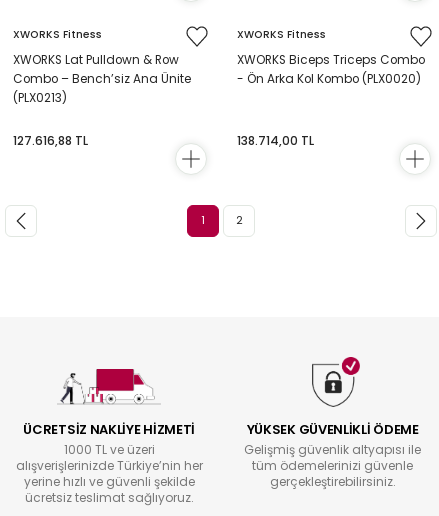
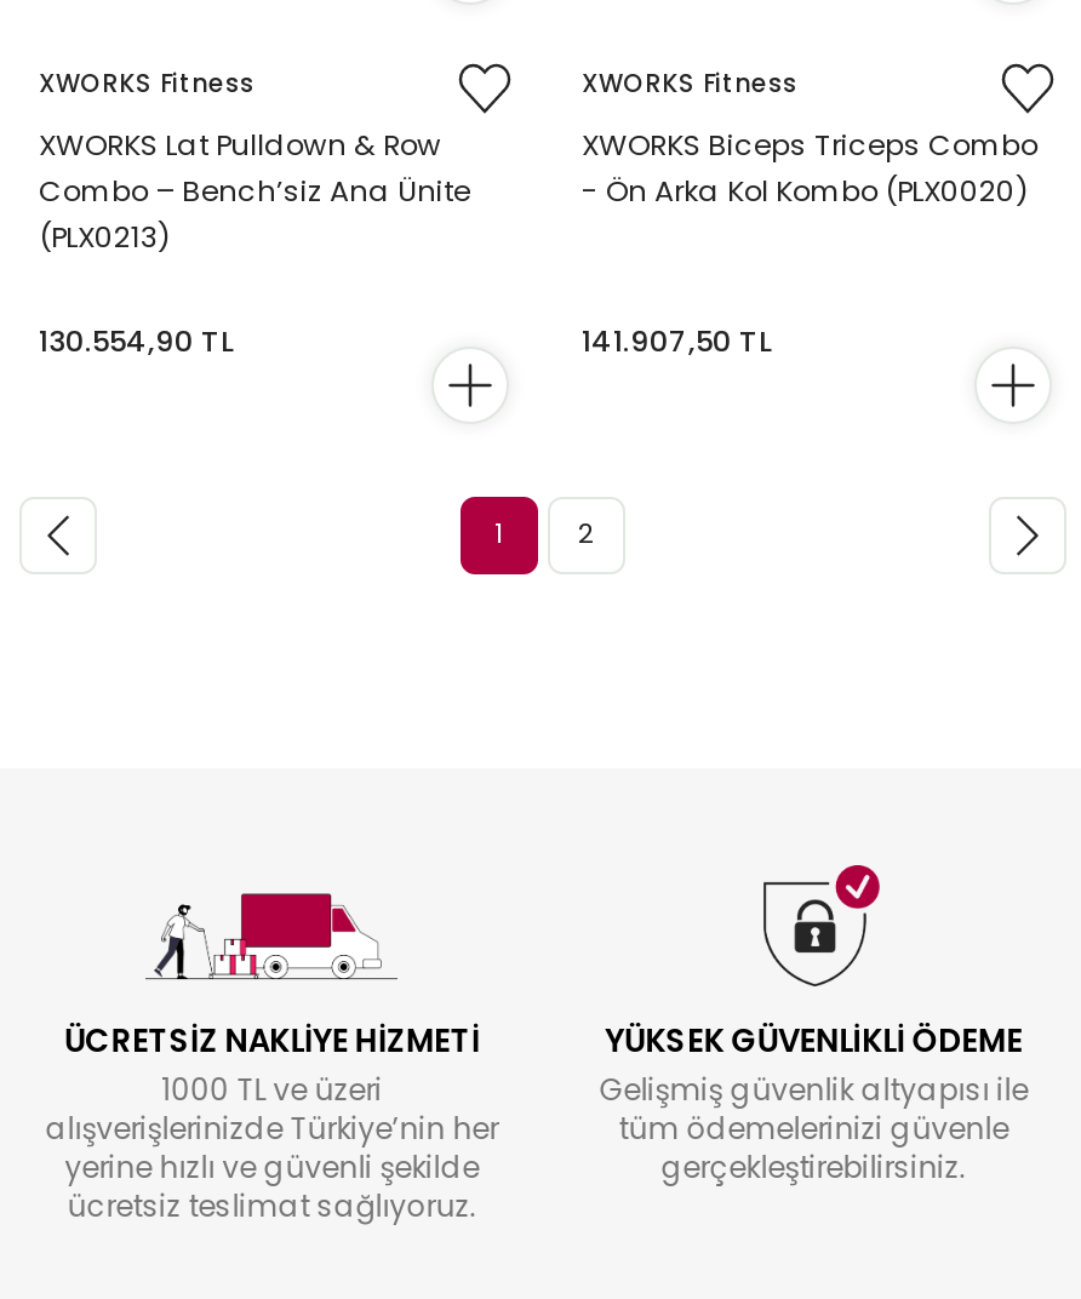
[13,133,88,149] 127.616,88 TL -> [39,321,233,360] 130.554,90 TL
[237,133,314,149] 138.714,00 TL -> [582,321,771,360] 141.907,50 TL

